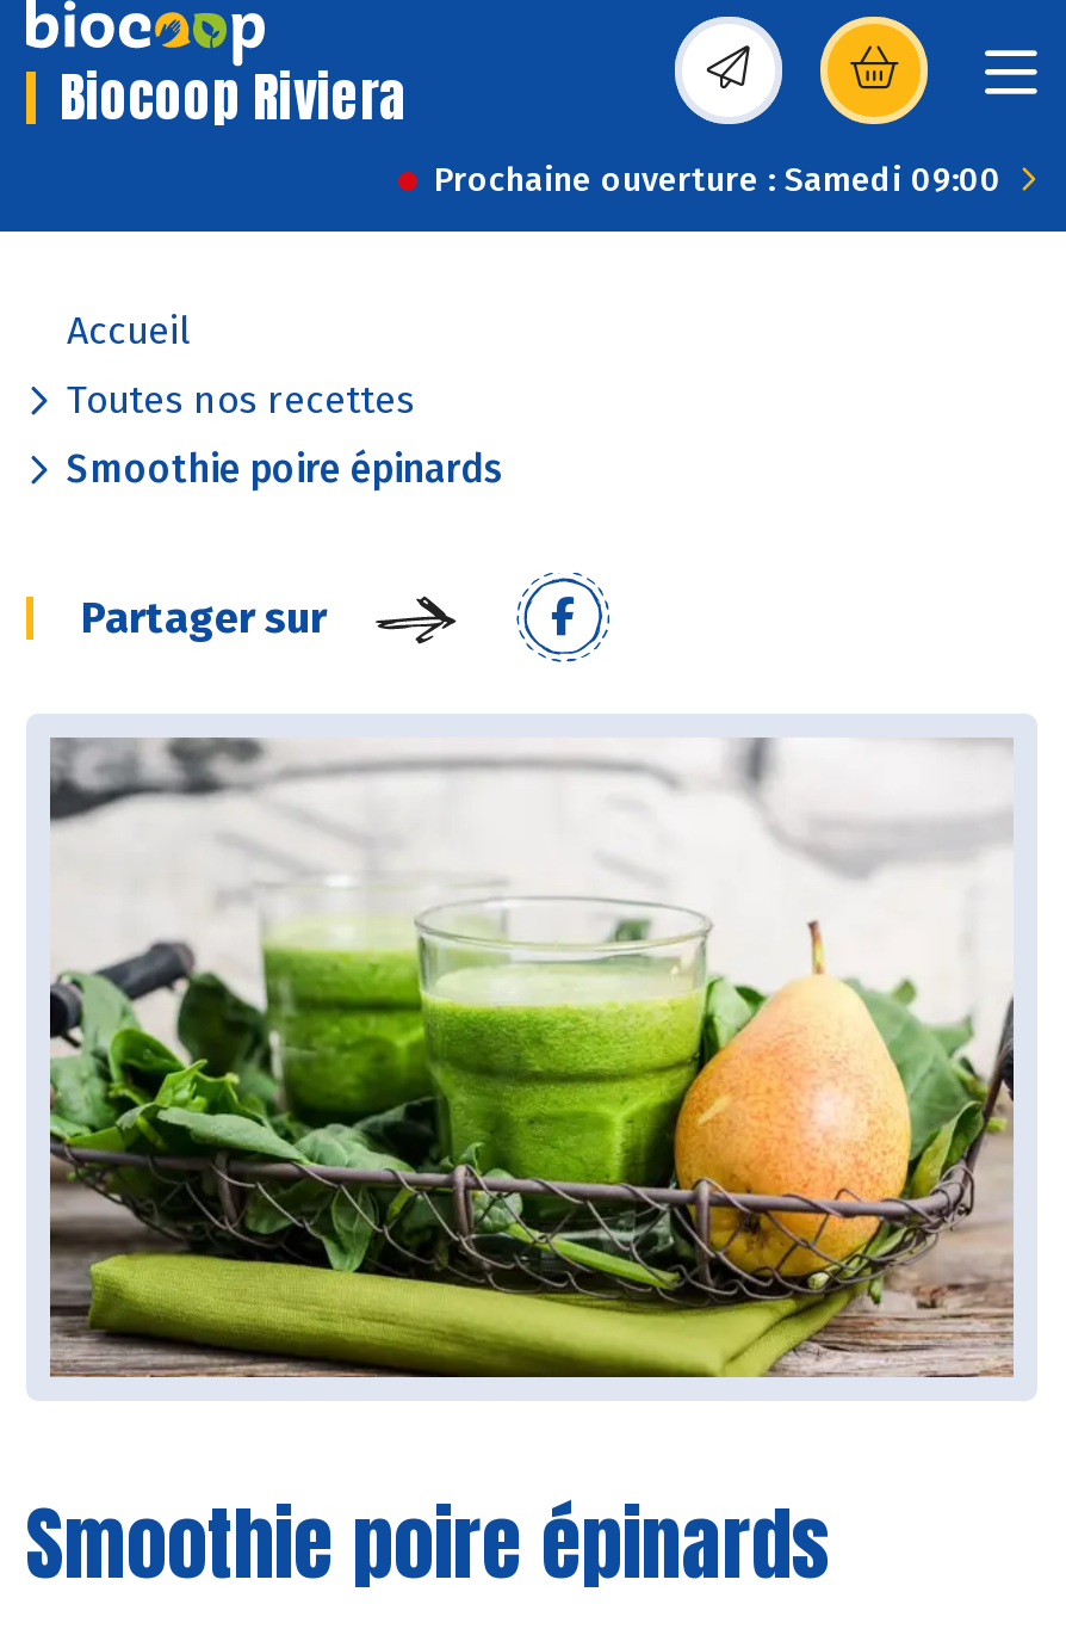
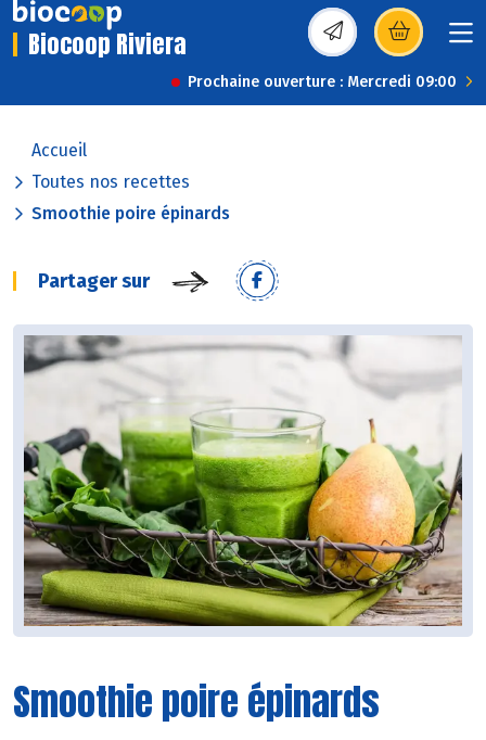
[434,160,1002,200] Prochaine ouverture : Samedi 09:00 -> [188,73,457,91] Prochaine ouverture : Mercredi 09:00

